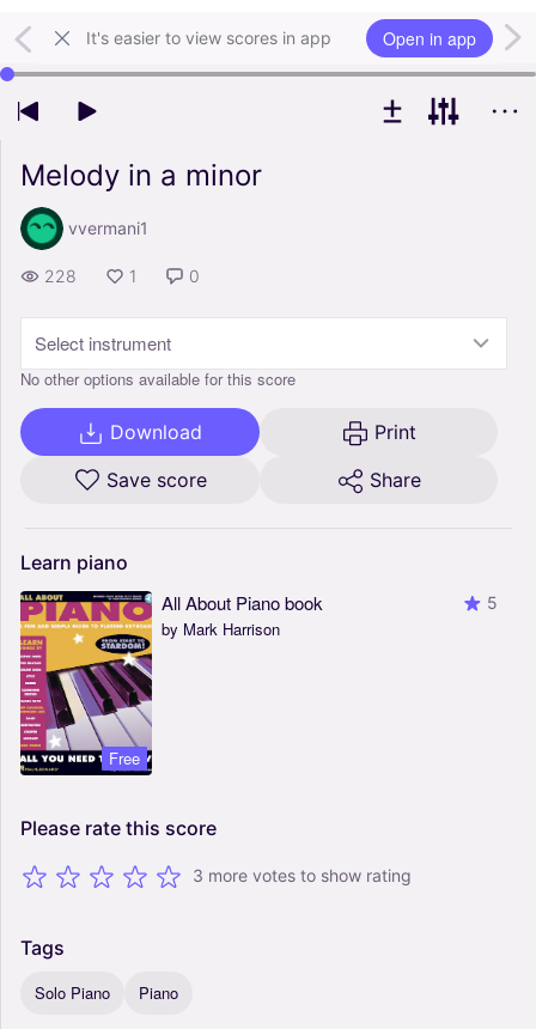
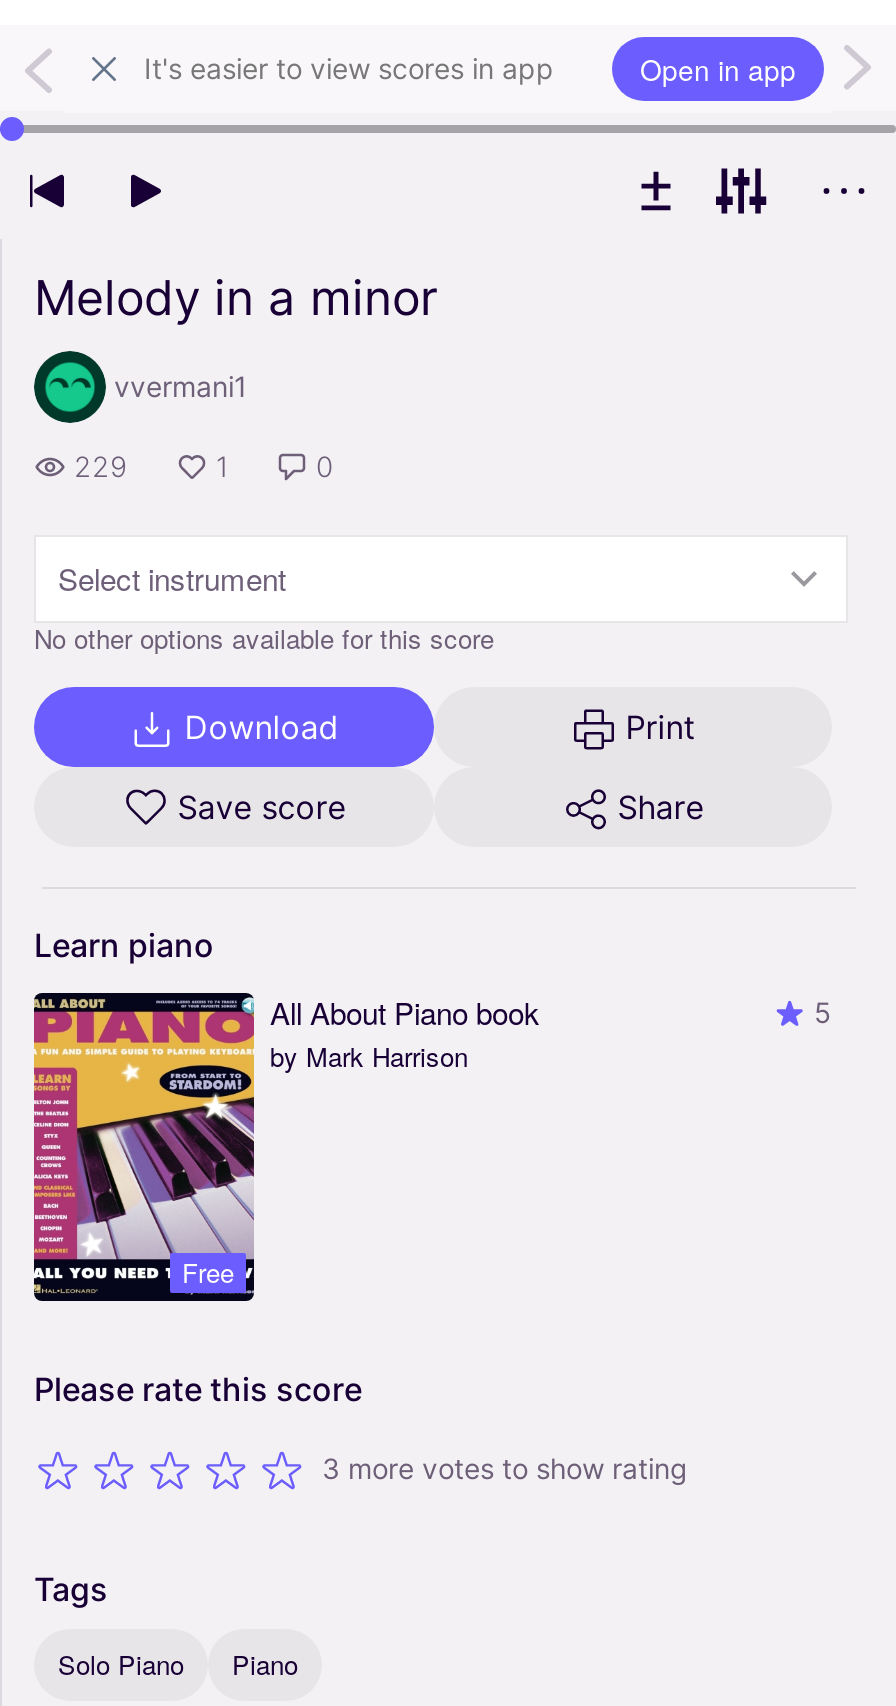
[44,265,77,286] 228 -> [74,449,128,483] 229

